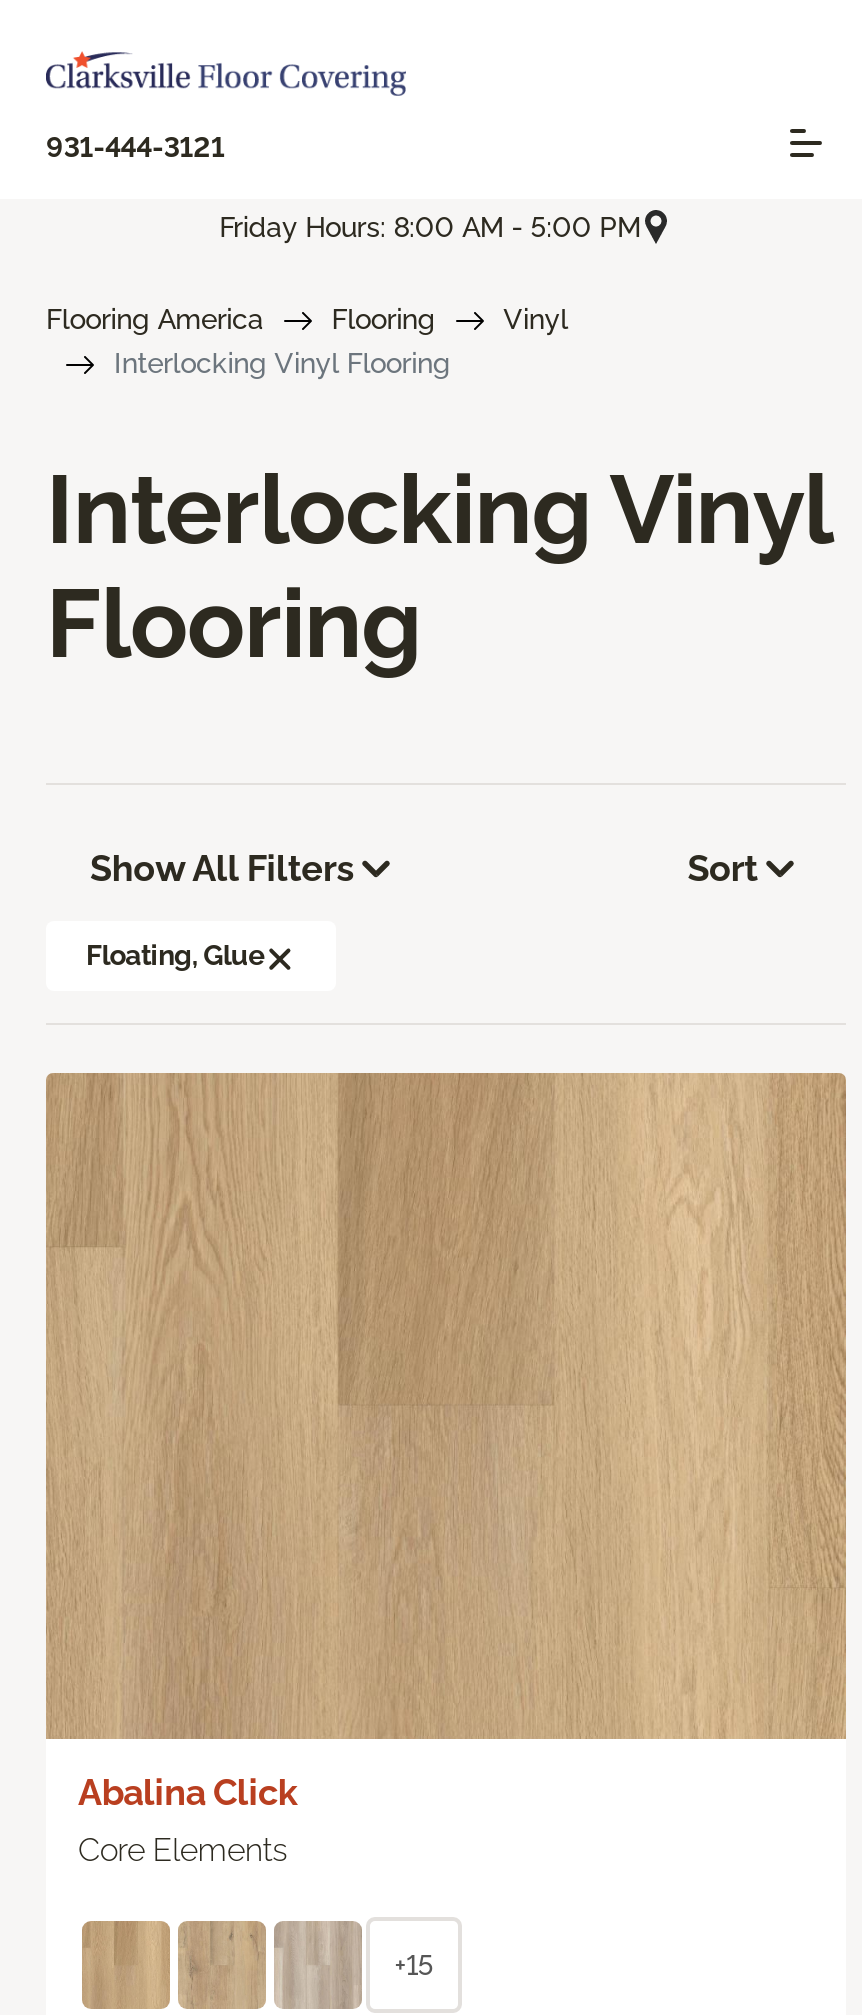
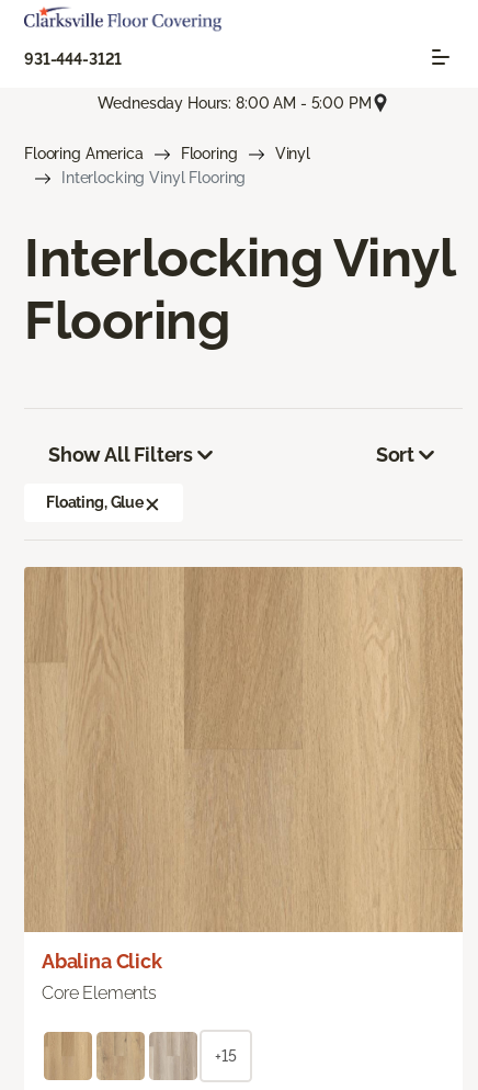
[219,210,641,242] Friday Hours: 8:00 AM - 5:00 PM -> [98,94,371,112] Wednesday Hours: 8:00 AM - 5:00 PM

